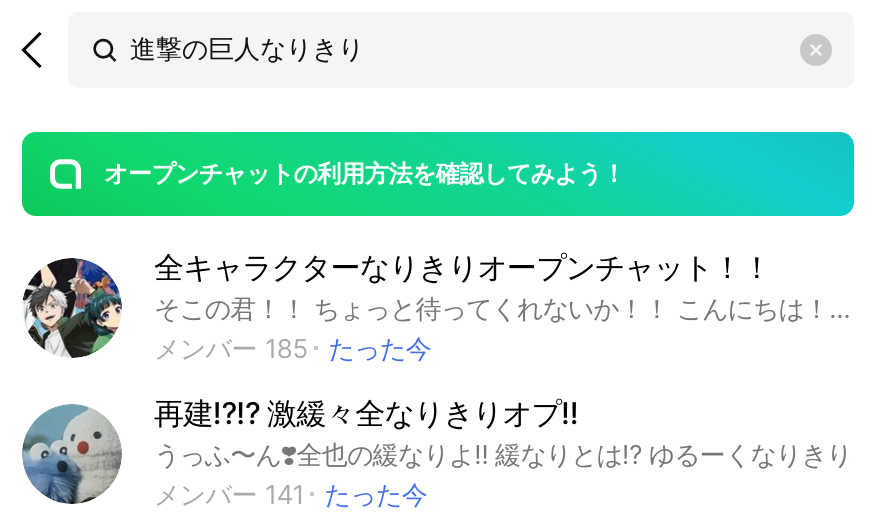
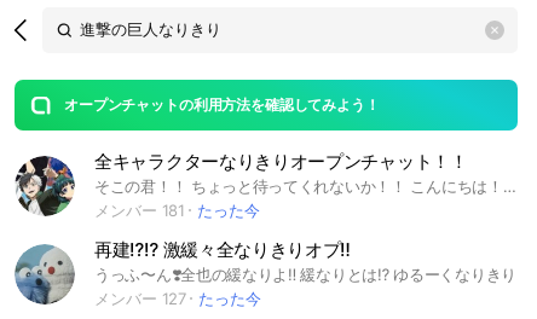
[154,332,432,364] メンバー 185 たった今 -> [94,201,260,220] メンバー 181 たった今
[154,478,428,510] メンバー 141 たった今 -> [94,289,261,308] メンバー 127 たった今

